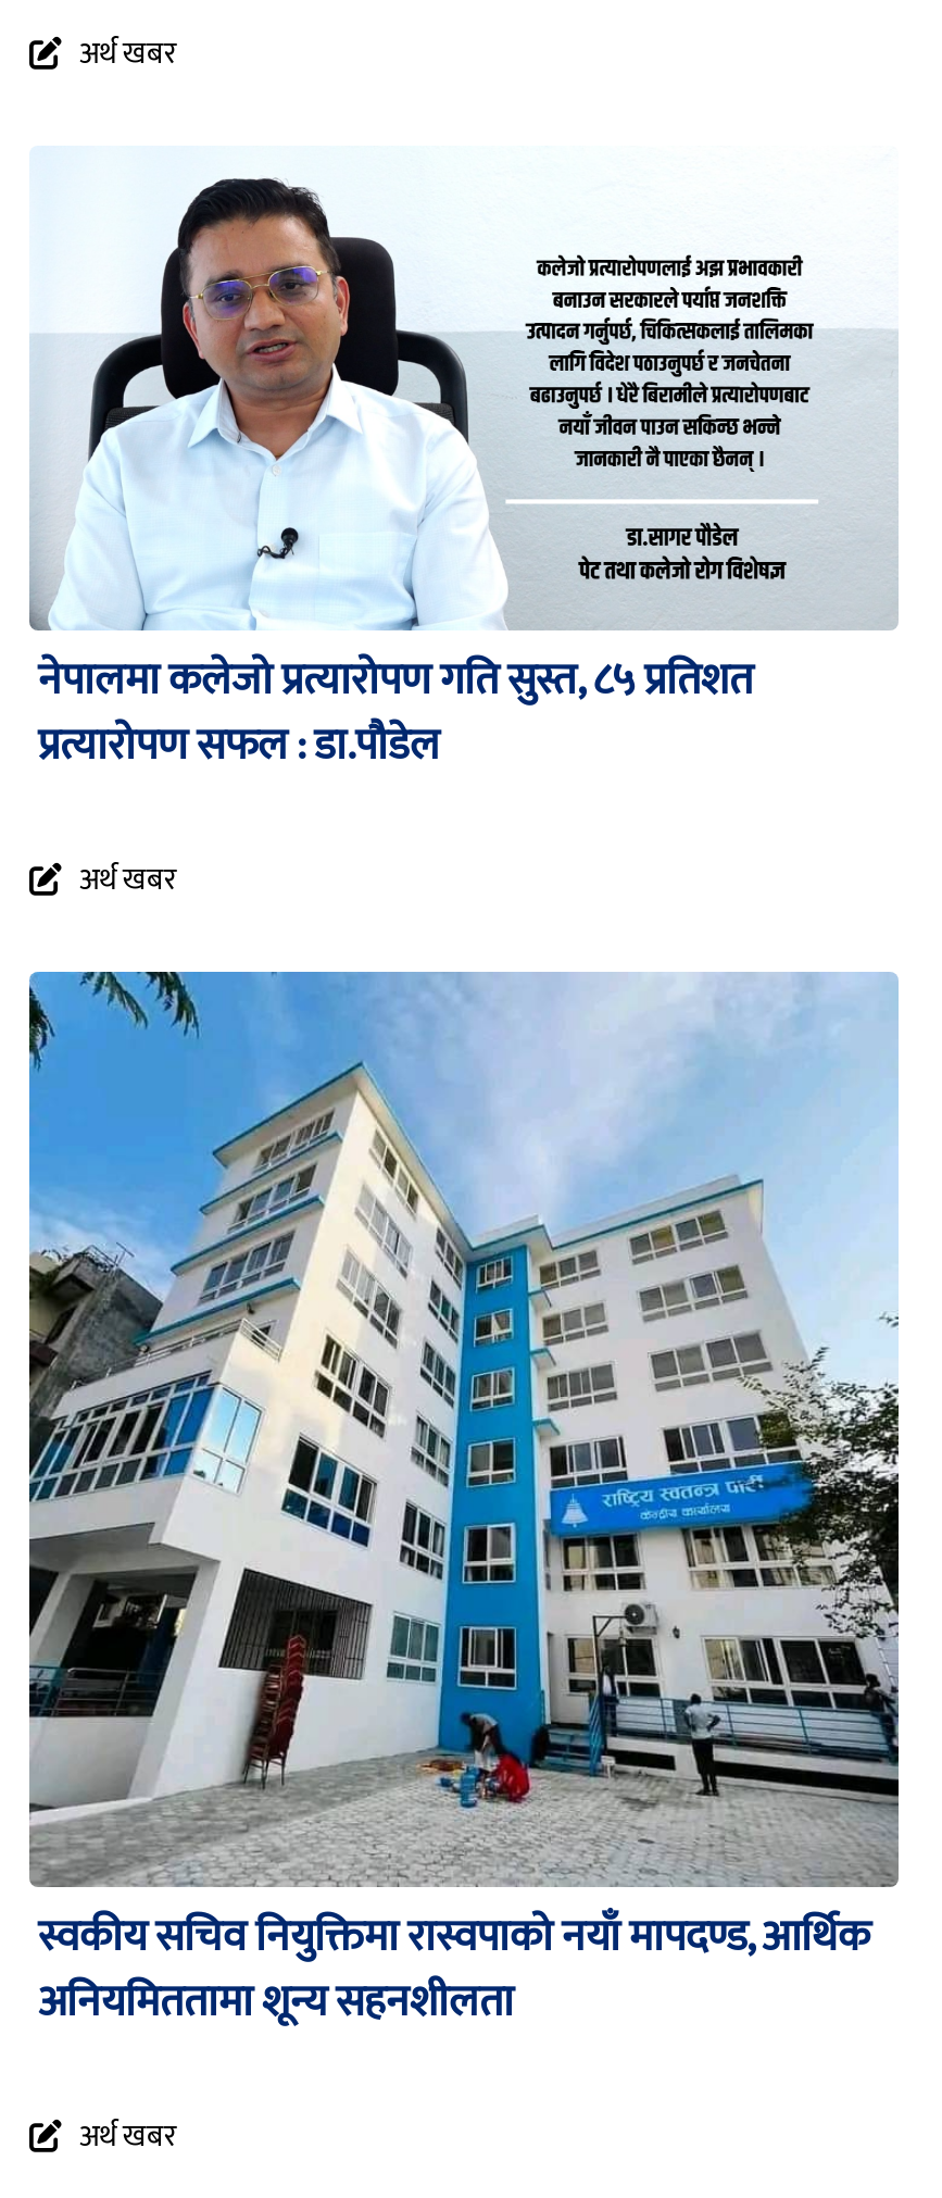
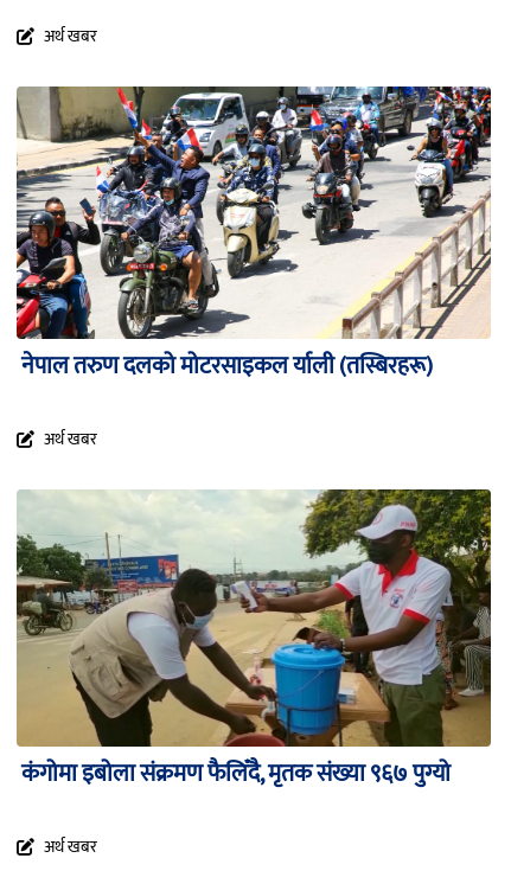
[29,175,899,782] [image] | नेपालमा कलेजो प्रत्यारोपण गति सुस्त, ८५ प्रतिशत | प्रत्यारोपण सफल : डा.पौडेल -> [15,85,492,387] [image] | नेपाल तरुण दलको मोटरसाइकल र्याली (तस्बिरहरू)
[27,969,901,2039] [image] | स्वकीय सचिव नियुक्तिमा रास्वपाको नयाँ मापदण्ड, आर्थिक | अनियमिततामा शून्य सहनशीलता -> [15,488,492,794] [image] | कंगोमा इबोला संक्रमण फैलिँदै, मृतक संख्या ९६७ पुग्यो

